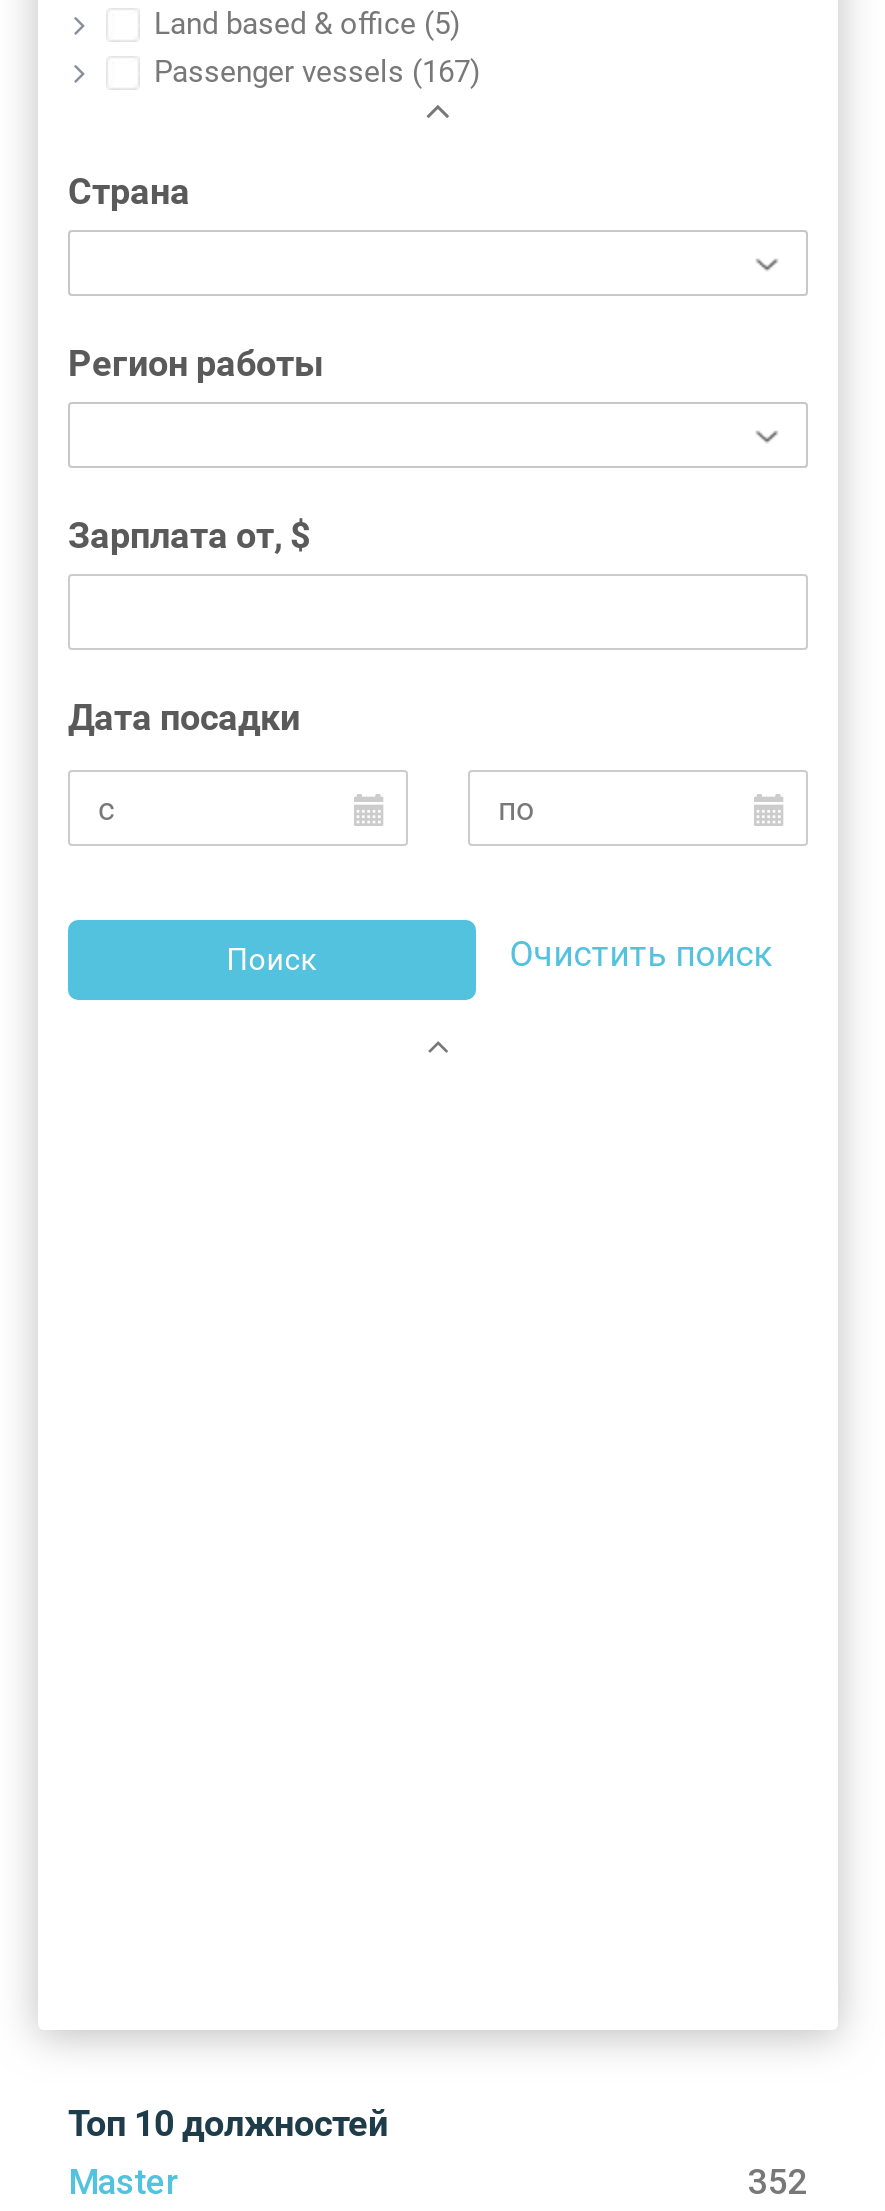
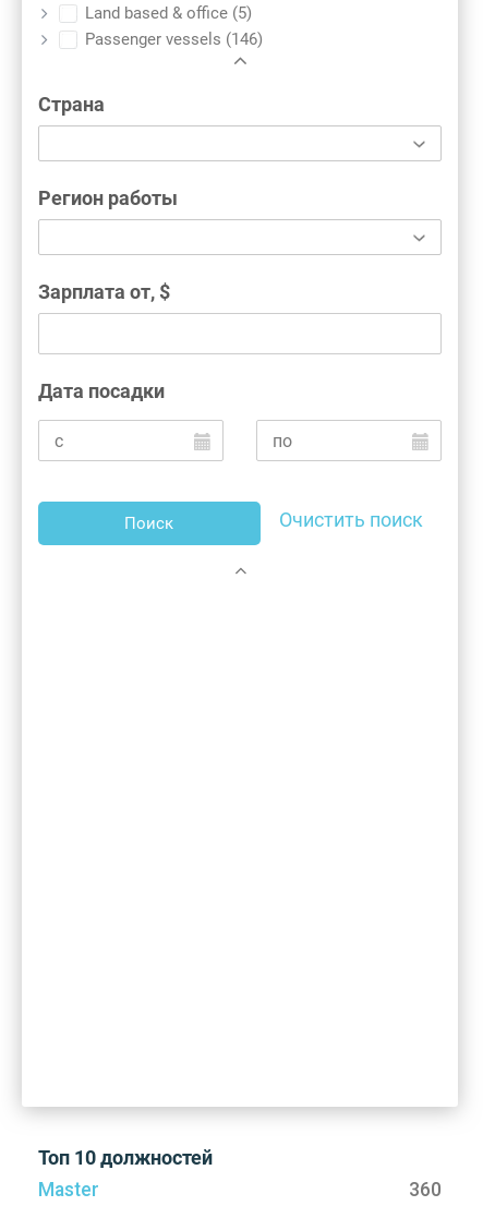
[154,54,480,90] Passenger vessels (167) -> [85,29,263,49] Passenger vessels (146)
[748,2162,808,2202] 352 -> [409,1179,442,1201] 360

